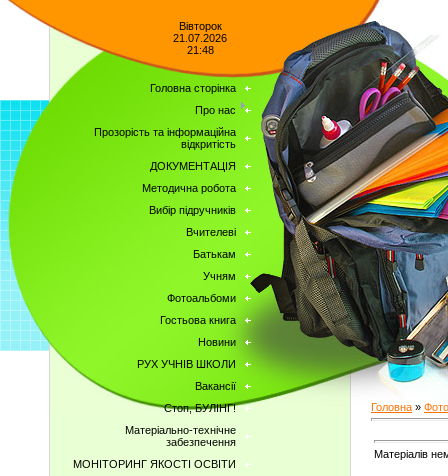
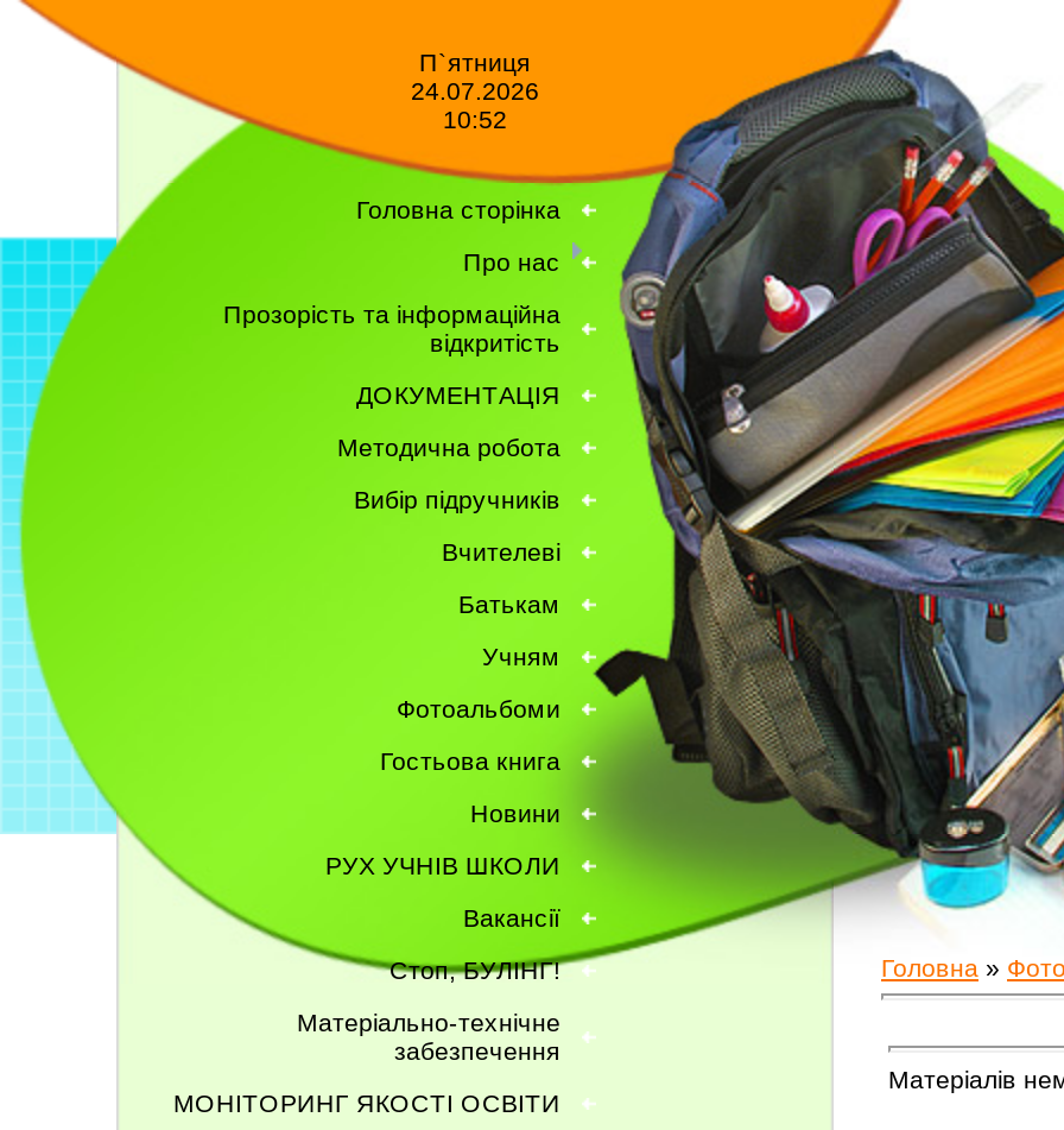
[173,20,227,56] Вівторок | 21.07.2026 | 21:48 -> [411,48,539,133] П`ятниця | 24.07.2026 | 10:52

